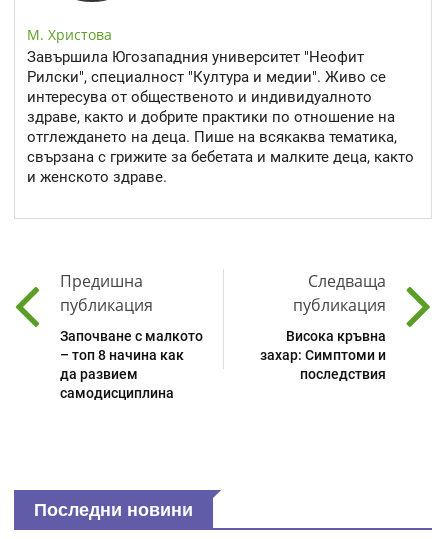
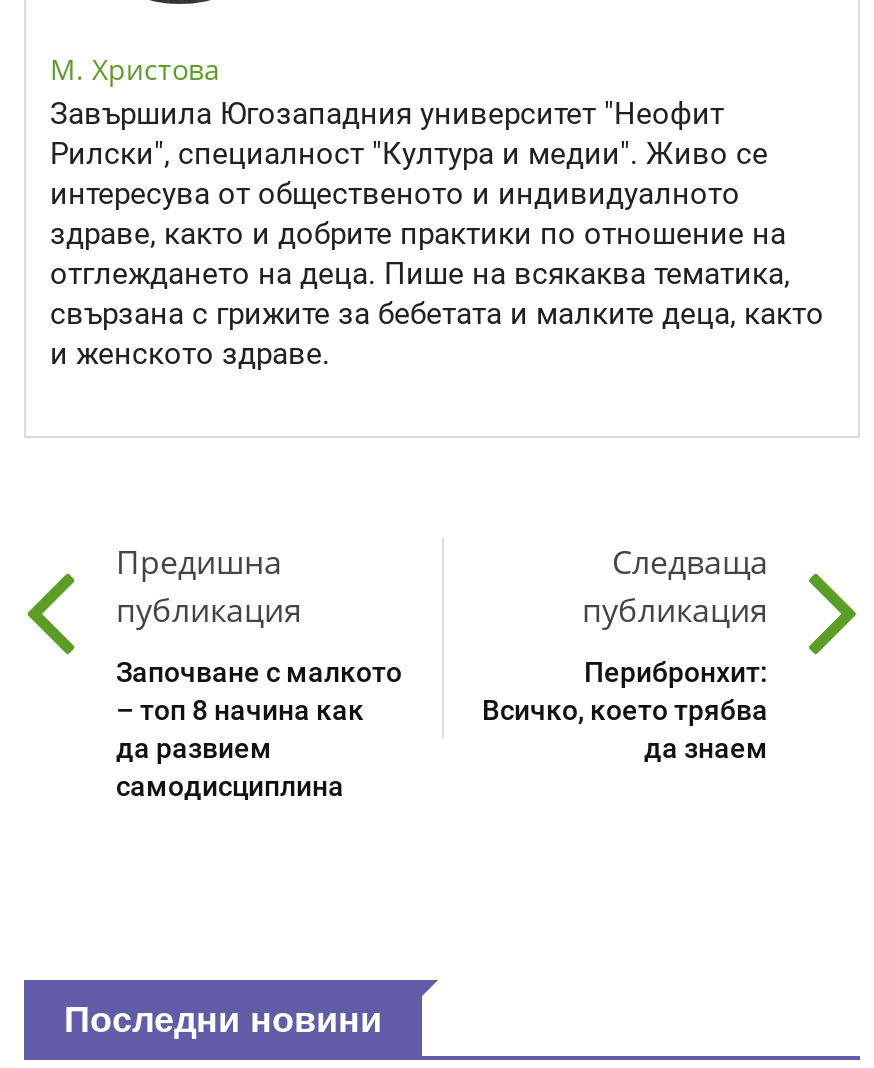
[260,328,386,382] Висока кръвна | захар: Симптоми и | последствия -> [482,655,768,763] Перибронхит: | Всичко, което трябва | да знаем

